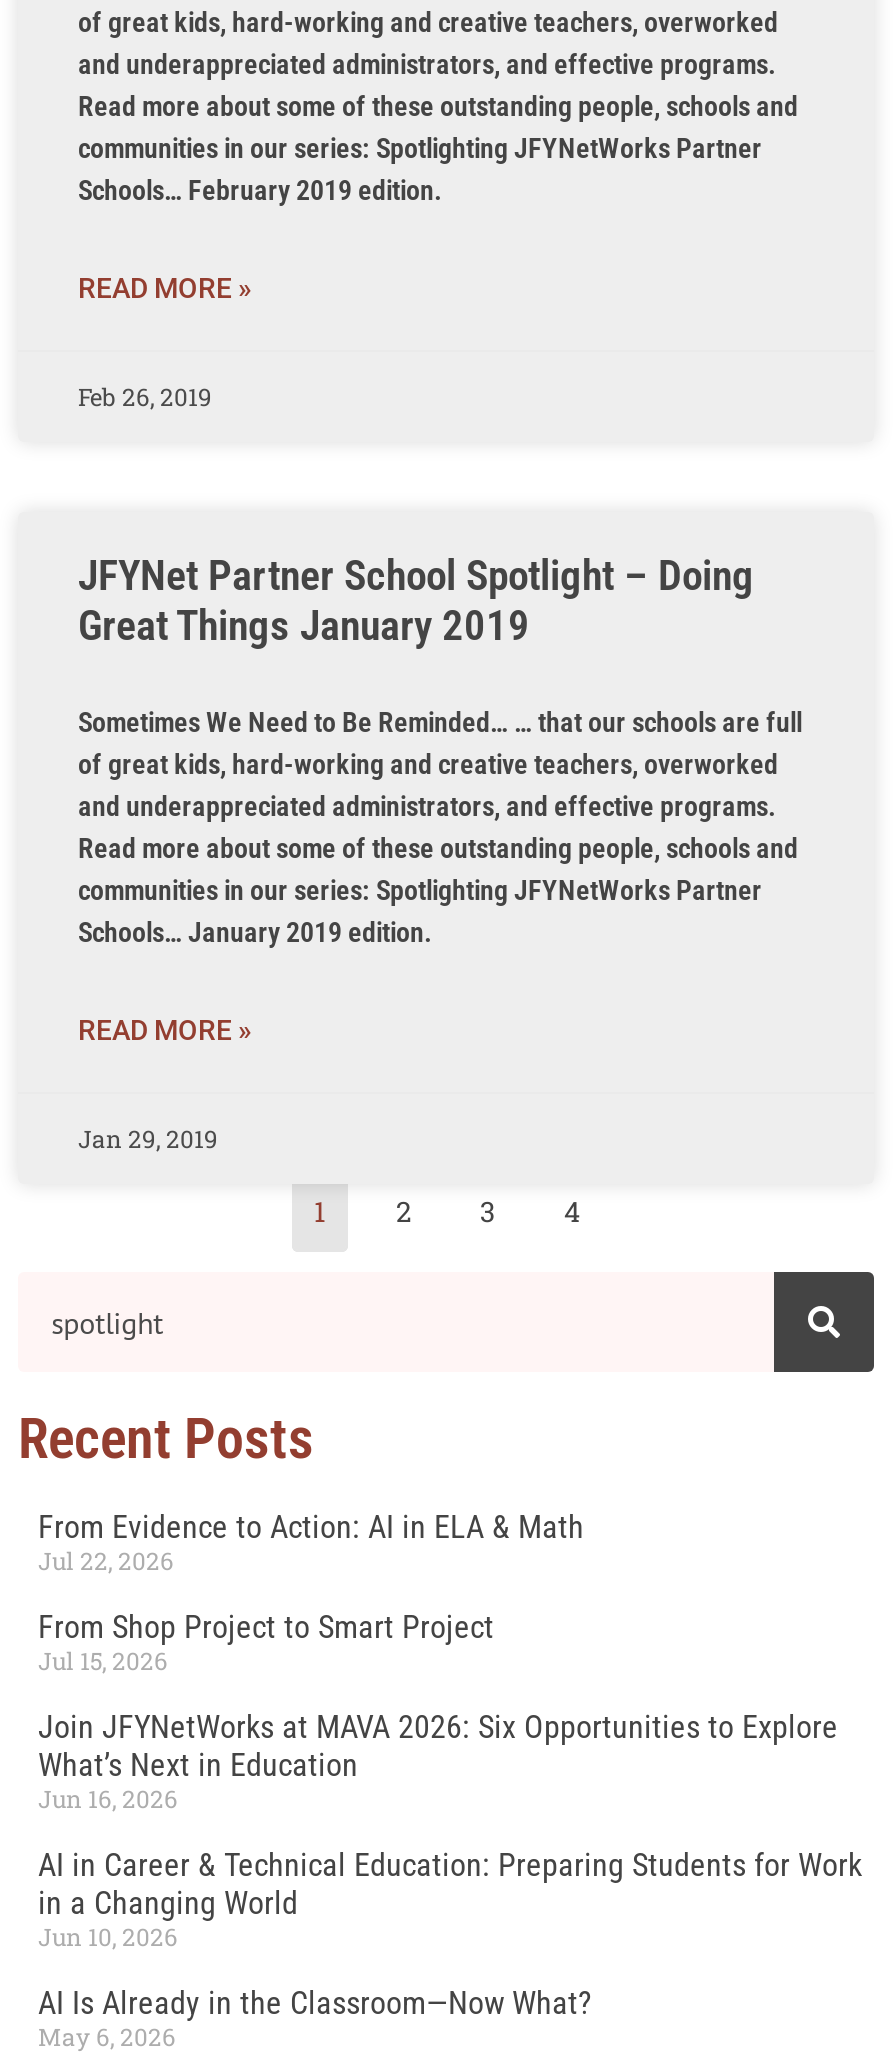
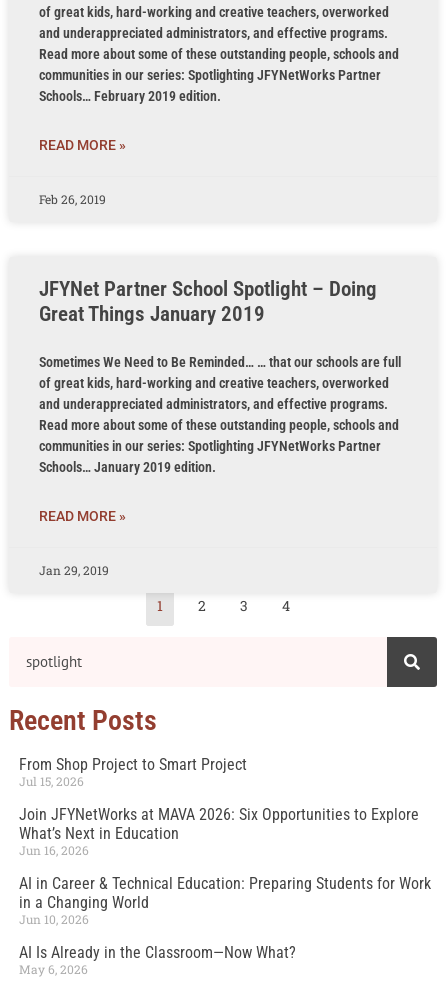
[38,1509,584,1577] From Evidence to Action: AI in ELA & Math | Jul 22, 2026 -> none

